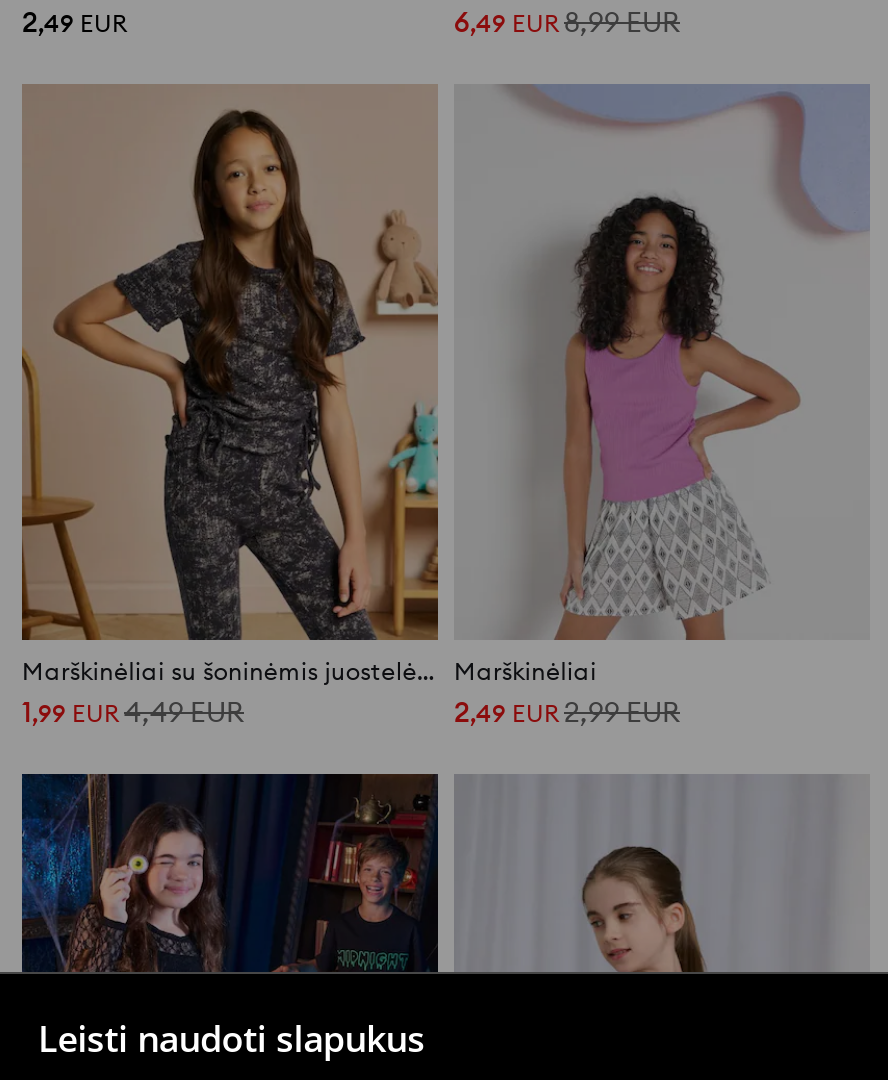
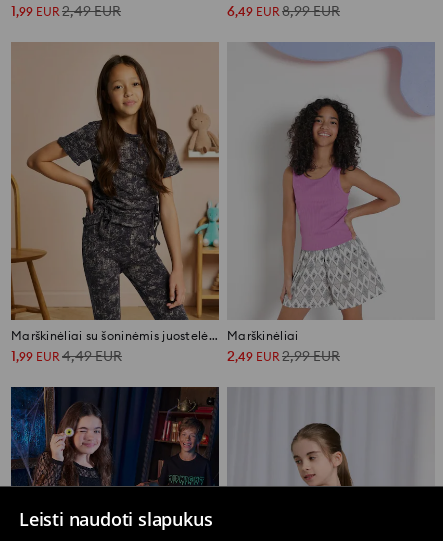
[22,5,128,41] 2,49 EUR -> [11,2,121,20] 1,99 EUR 2,49 EUR

